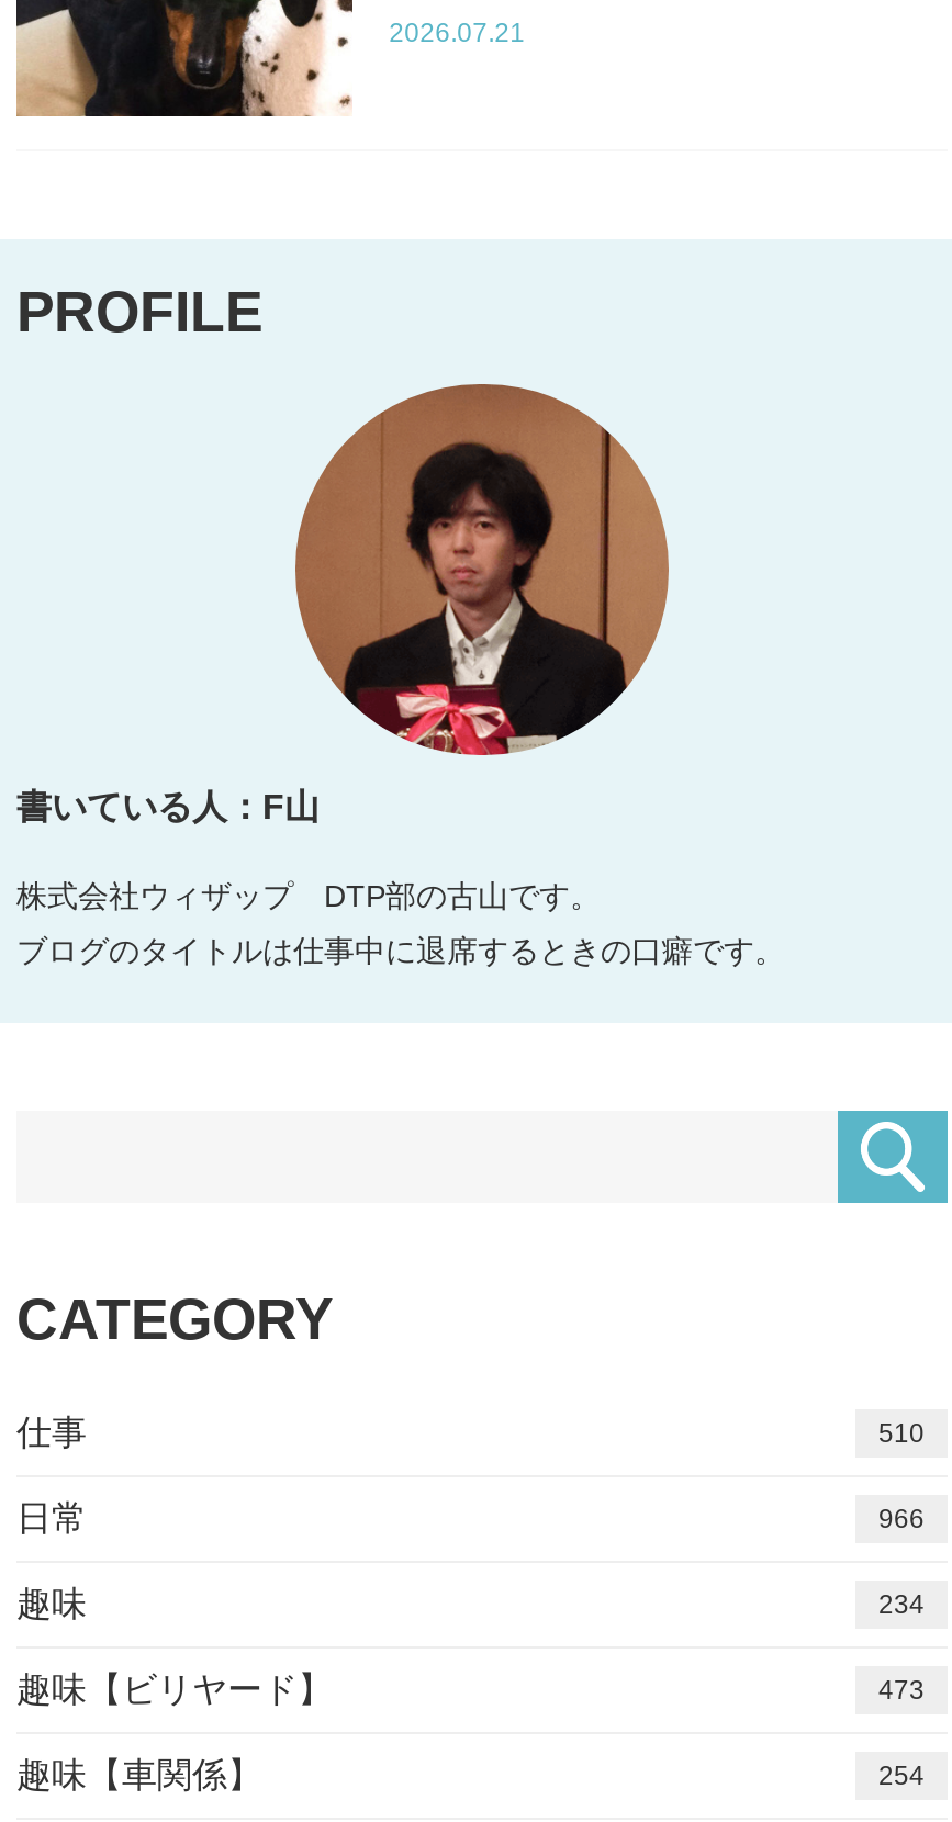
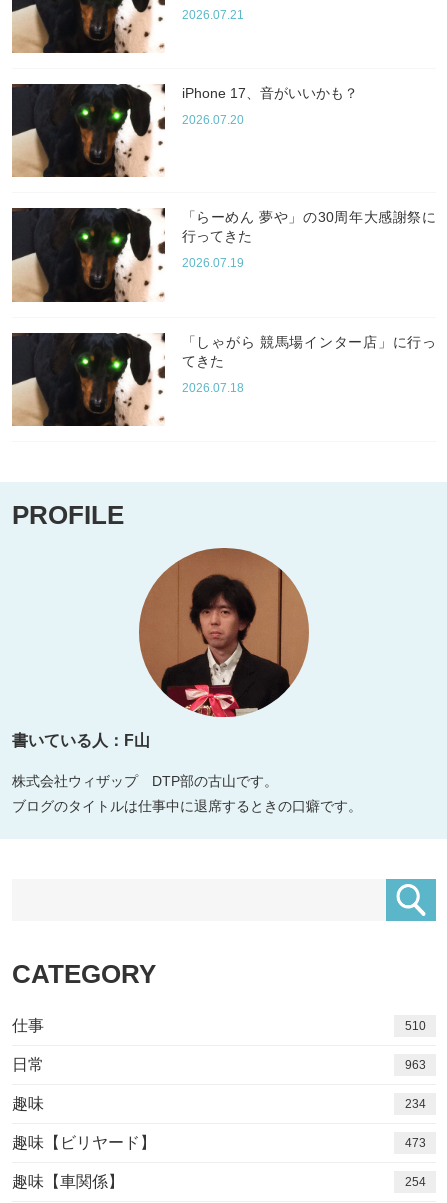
none -> [11,83,358,178] [image] | iPhone 17、音がいいかも？ | 2026.07.20
none -> [11,199,436,321] [image] | 「らーめん 夢や」の30周年大感謝祭に | 行ってきた | 2026.07.19
none -> [11,332,436,395] [image] | 「しゃがら 競馬場インター店」に行っ | てきた | 2026.07.18
[878,1505,925,1536] 966 -> [404,1058,425,1072] 963

